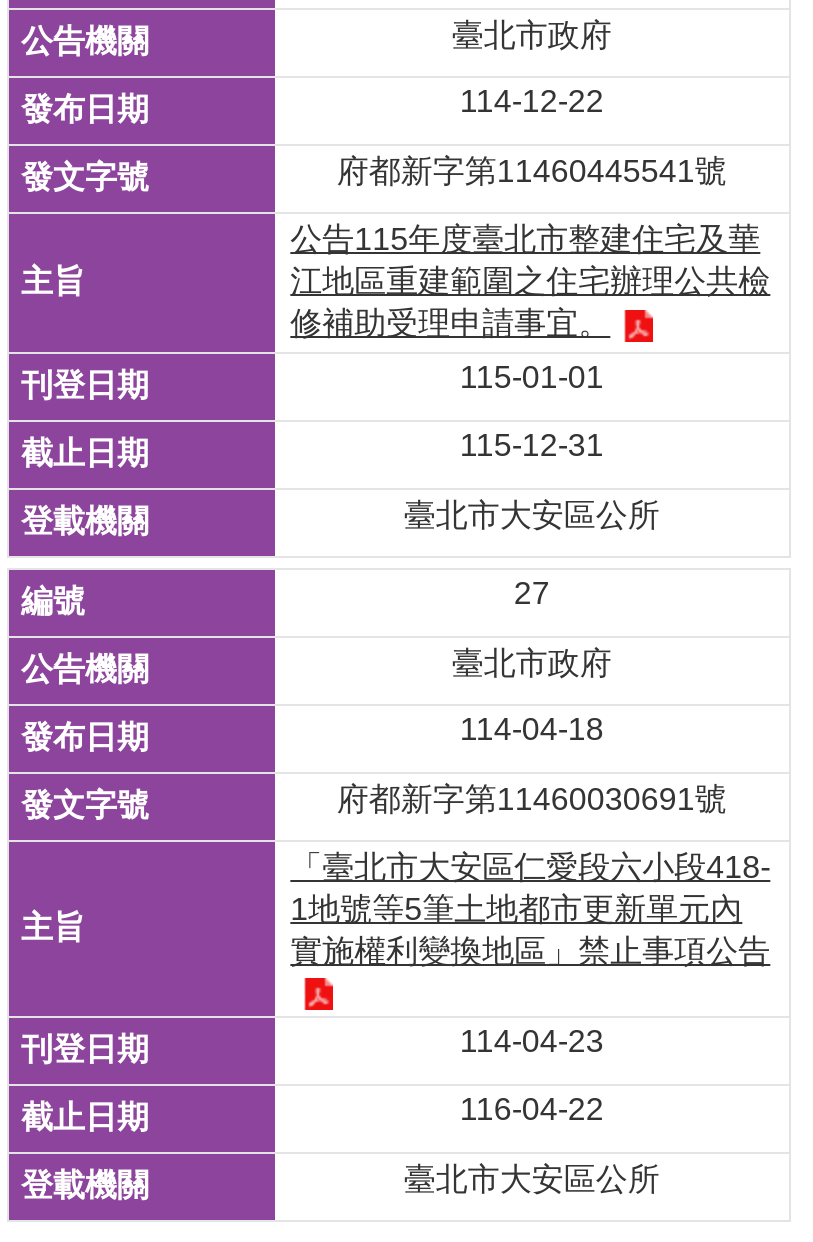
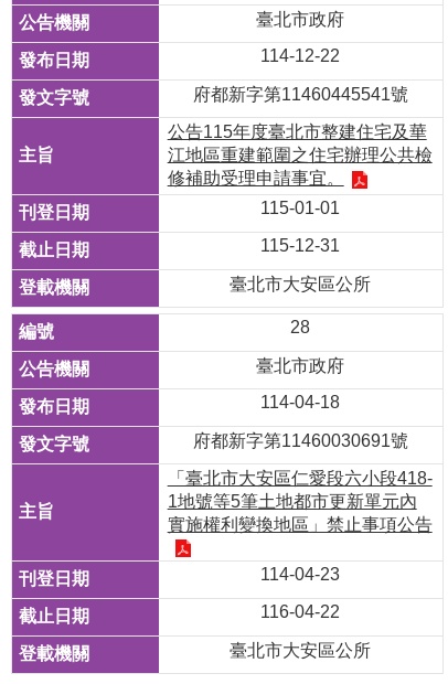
[514,576,550,610] 27 -> [291,318,310,336] 28

